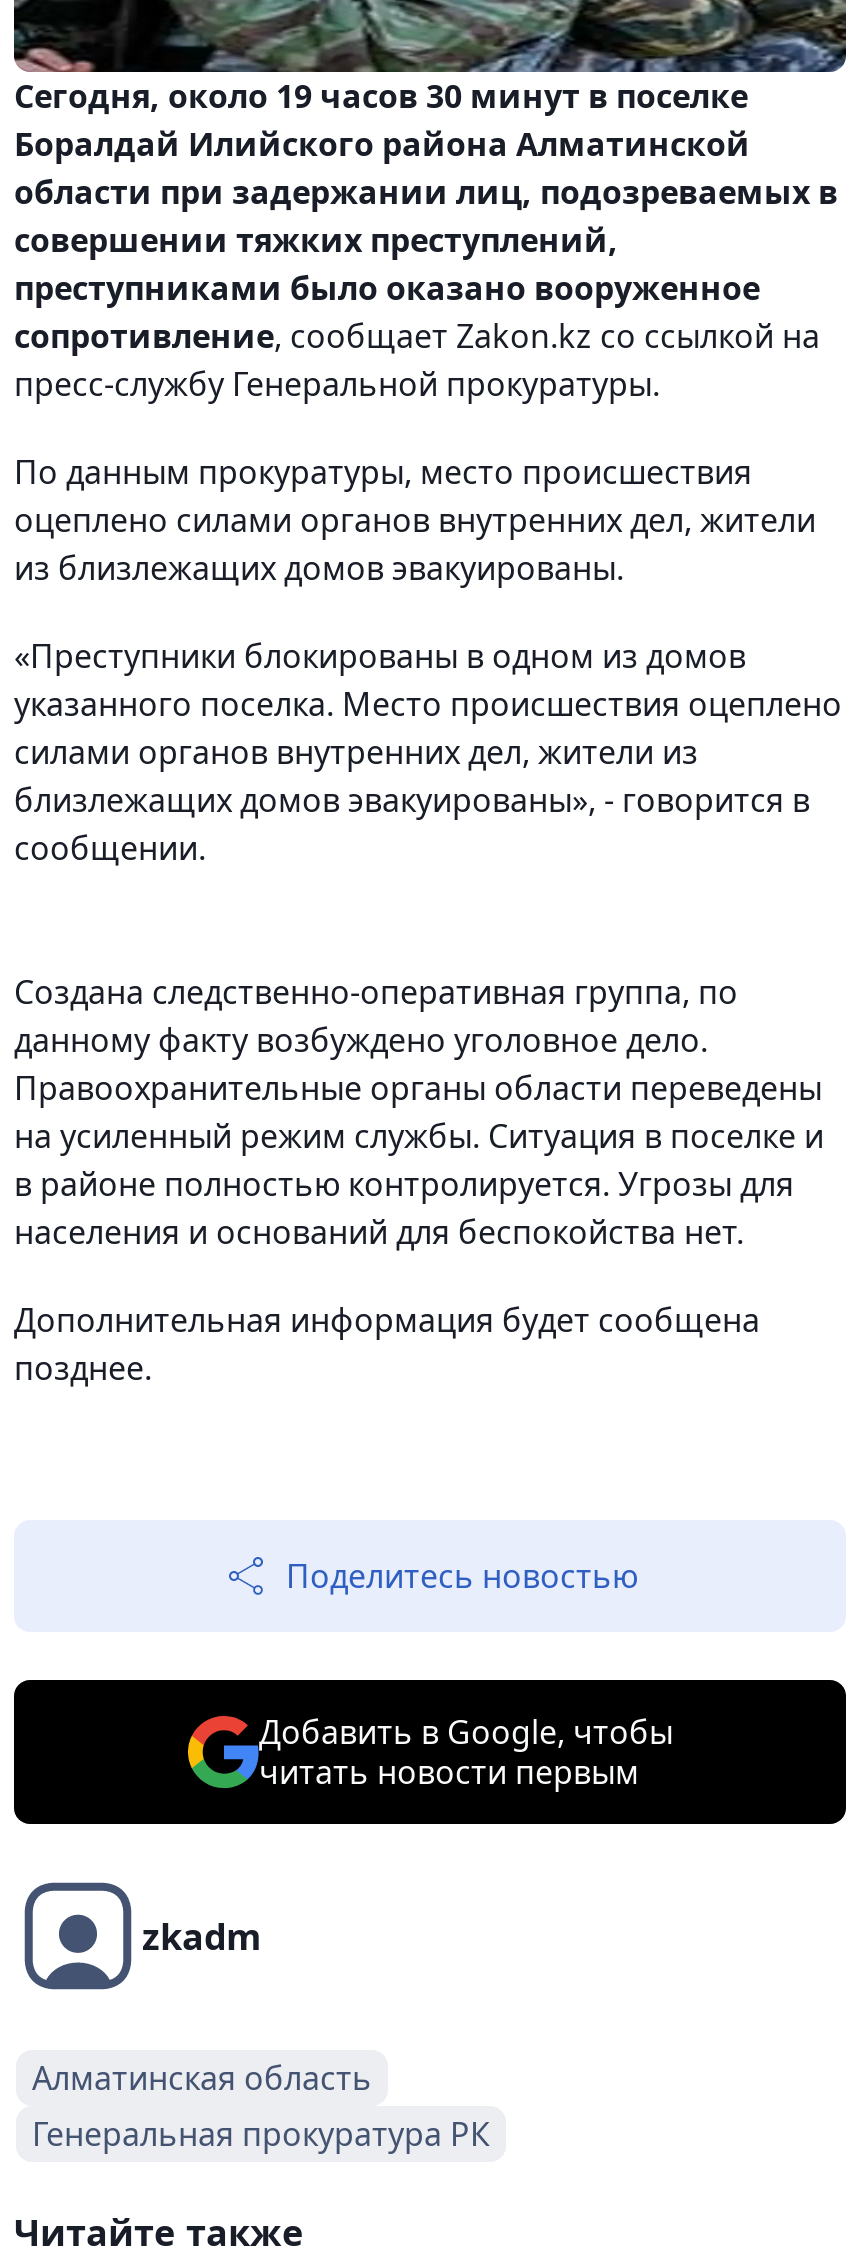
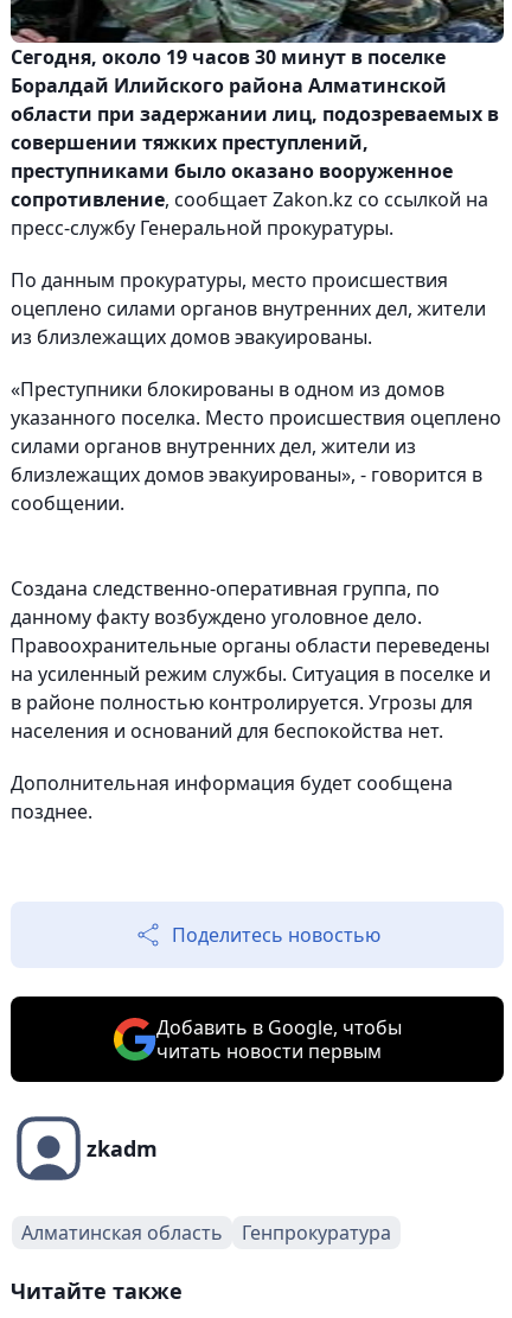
[32,2112,490,2156] Генеральная прокуратура РК -> [242,1219,391,1246] Генпрокуратура

